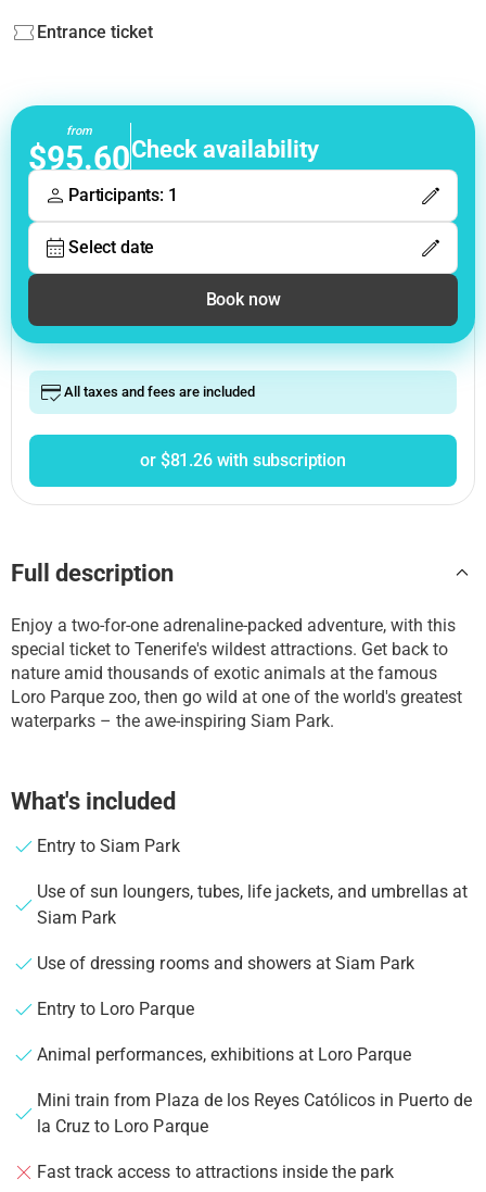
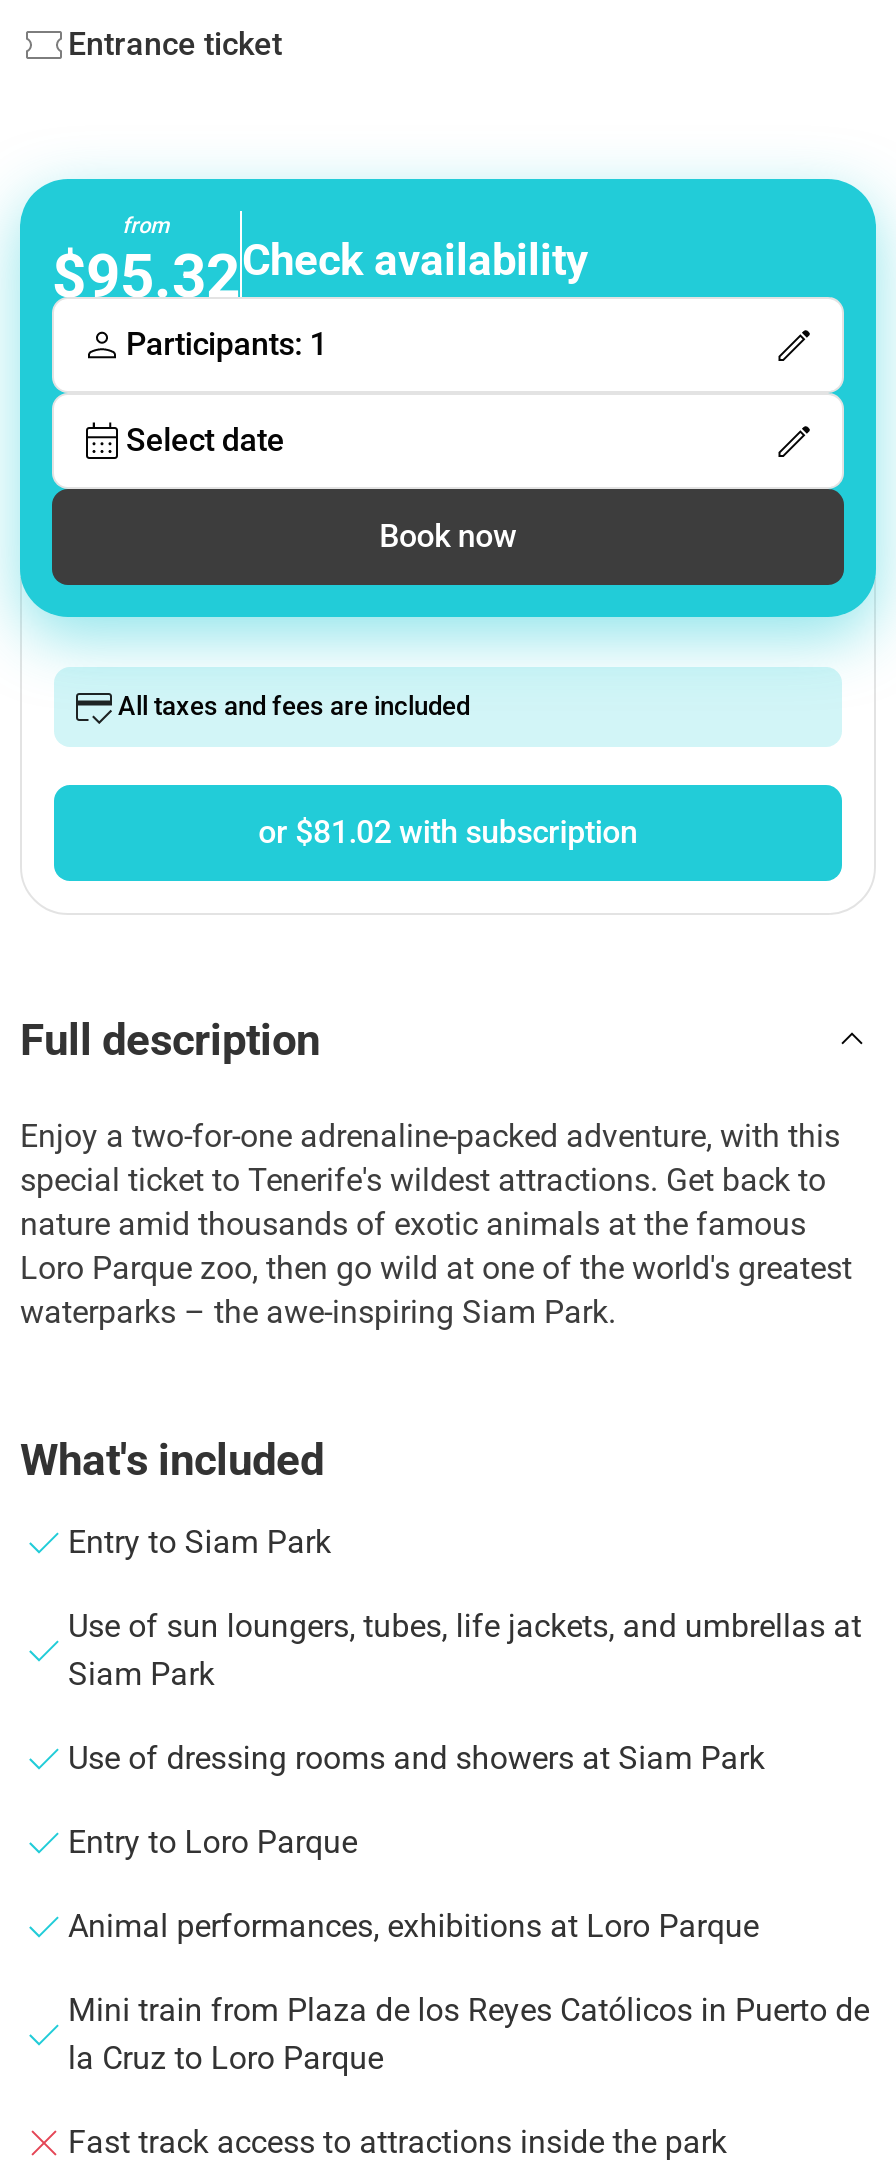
[28,136,319,177] $95.60Check availability -> [52,236,588,311] $95.32Check availability
[140,450,346,470] or $81.26 with subscription -> [258,813,638,851] or $81.02 with subscription

